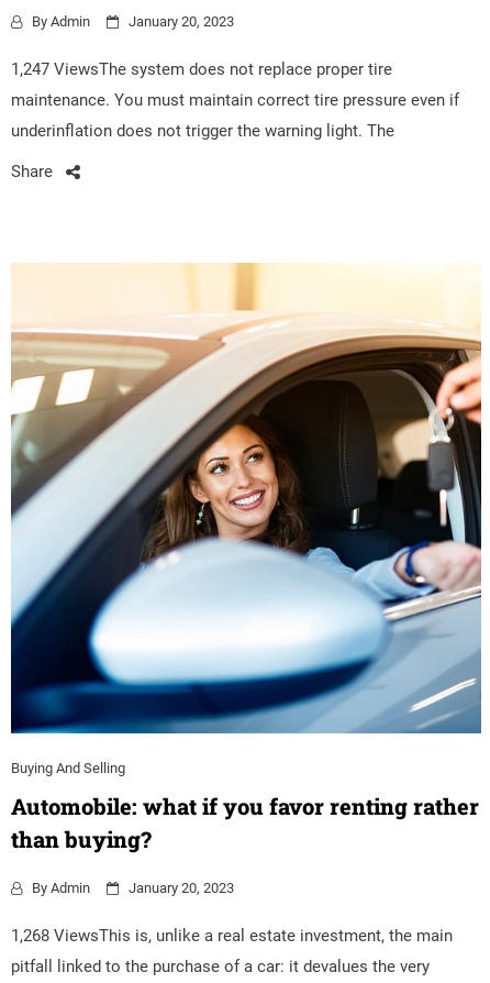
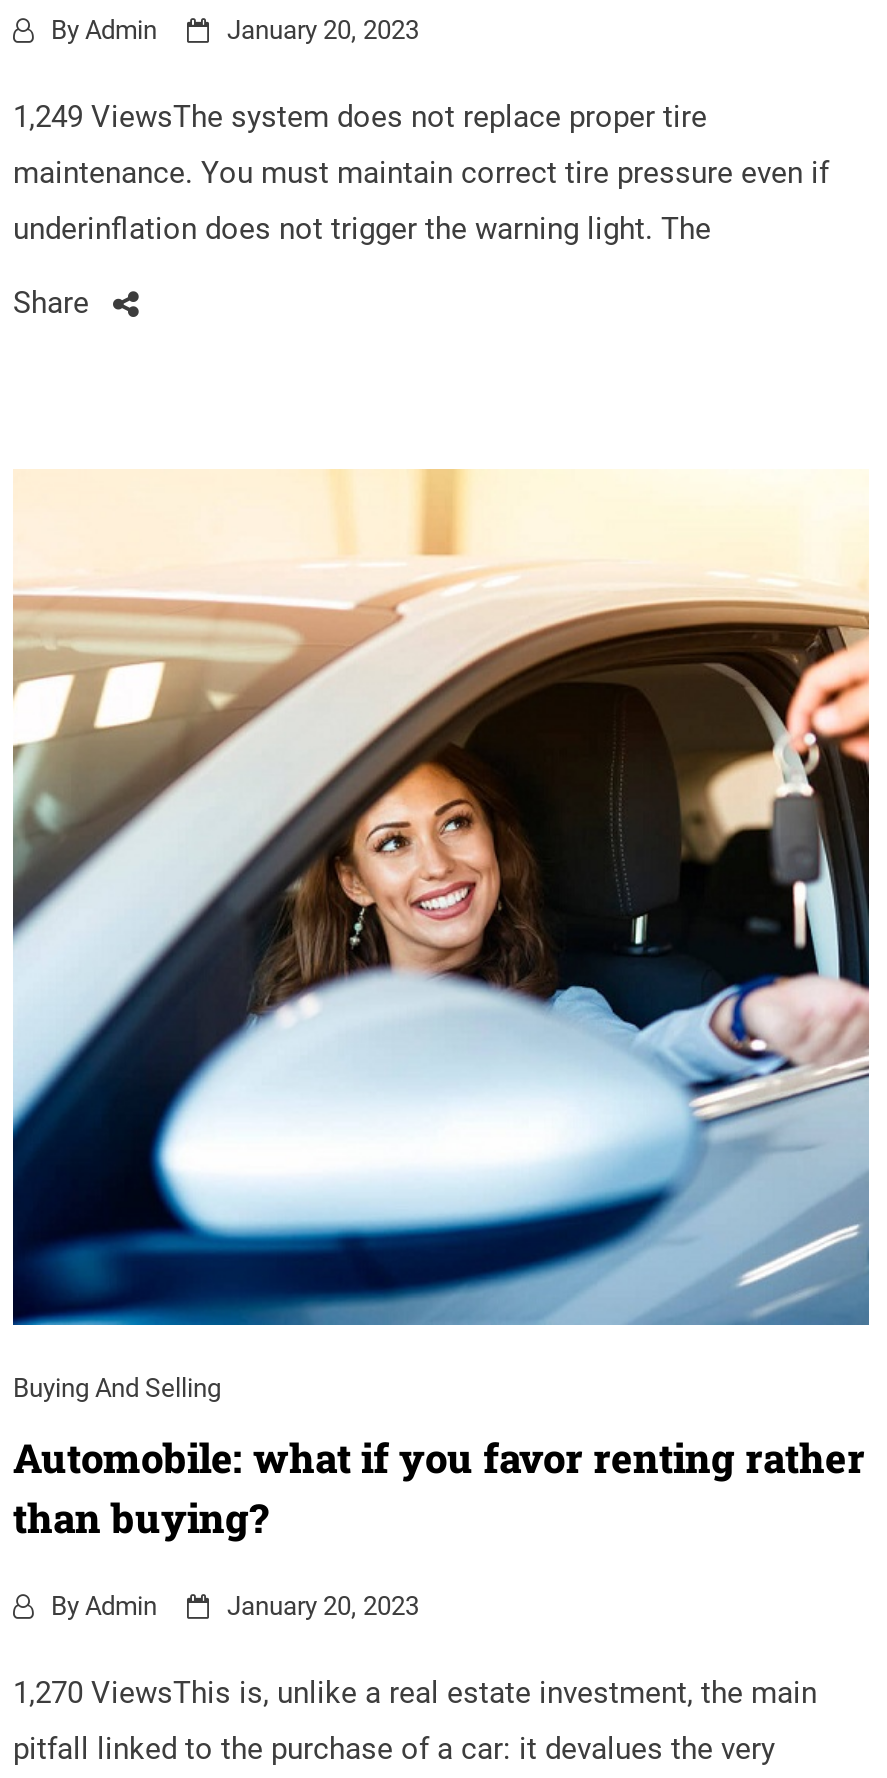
[11,60,392,79] 1,247 ViewsThe system does not replace proper tire -> [13,99,707,135] 1,249 ViewsThe system does not replace proper tire
[11,926,453,945] 1,268 ViewsThis is, unlike a real estate investment, the main -> [13,1675,817,1711] 1,270 ViewsThis is, unlike a real estate investment, the main

